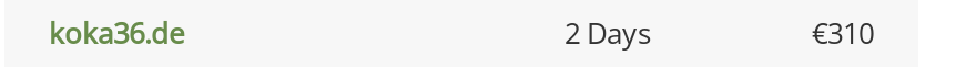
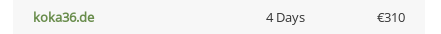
[565,13,651,53] 2 Days -> [265,8,304,26] 4 Days

